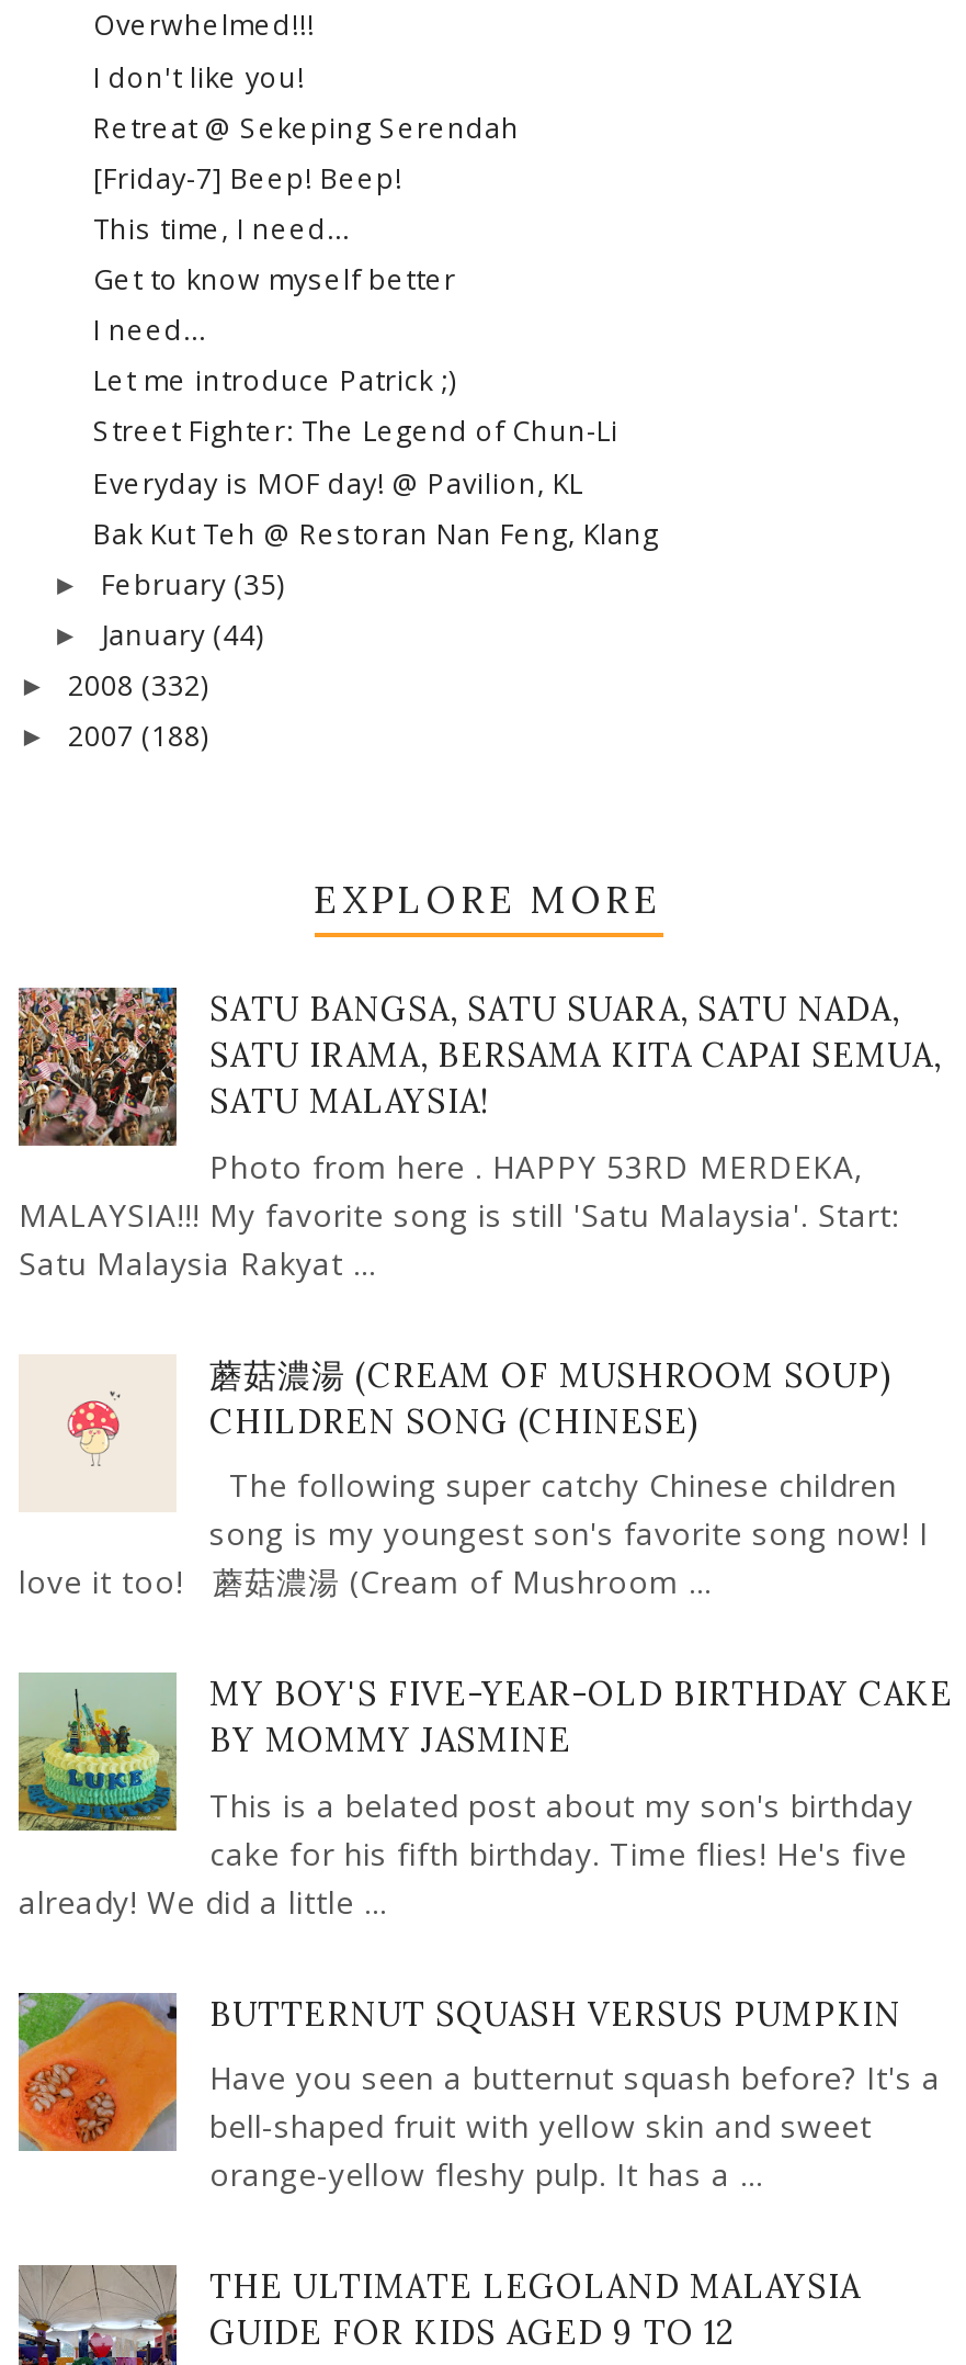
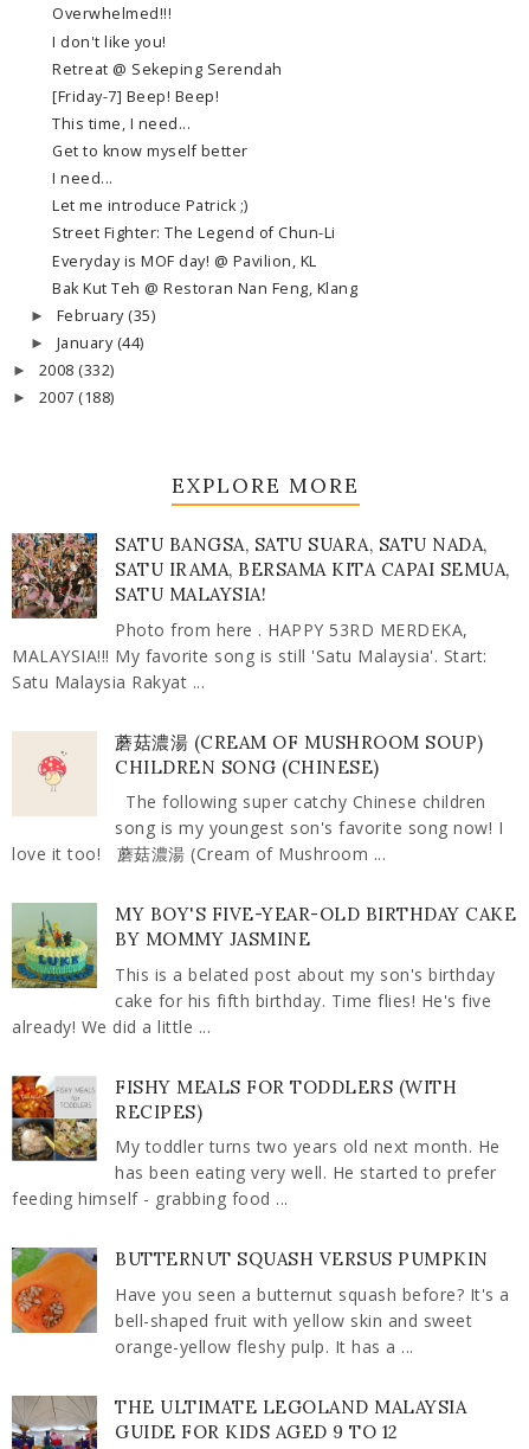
none -> [11,1075,500,1210] [image] | FISHY MEALS FOR TODDLERS (WITH | RECIPES) | My toddler turns two years old next month. He | has been eating very well. He started to prefer | feeding himself - grabbing food ...

